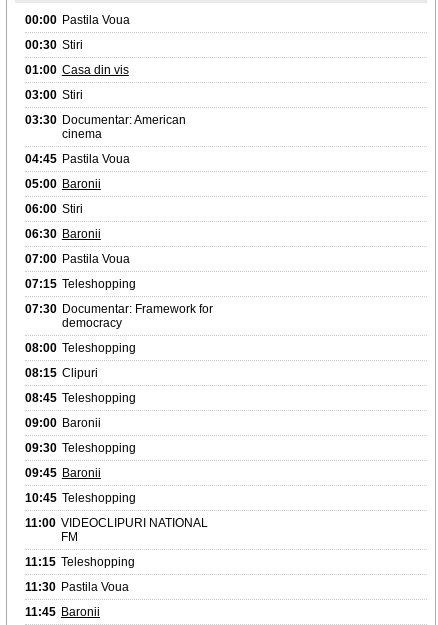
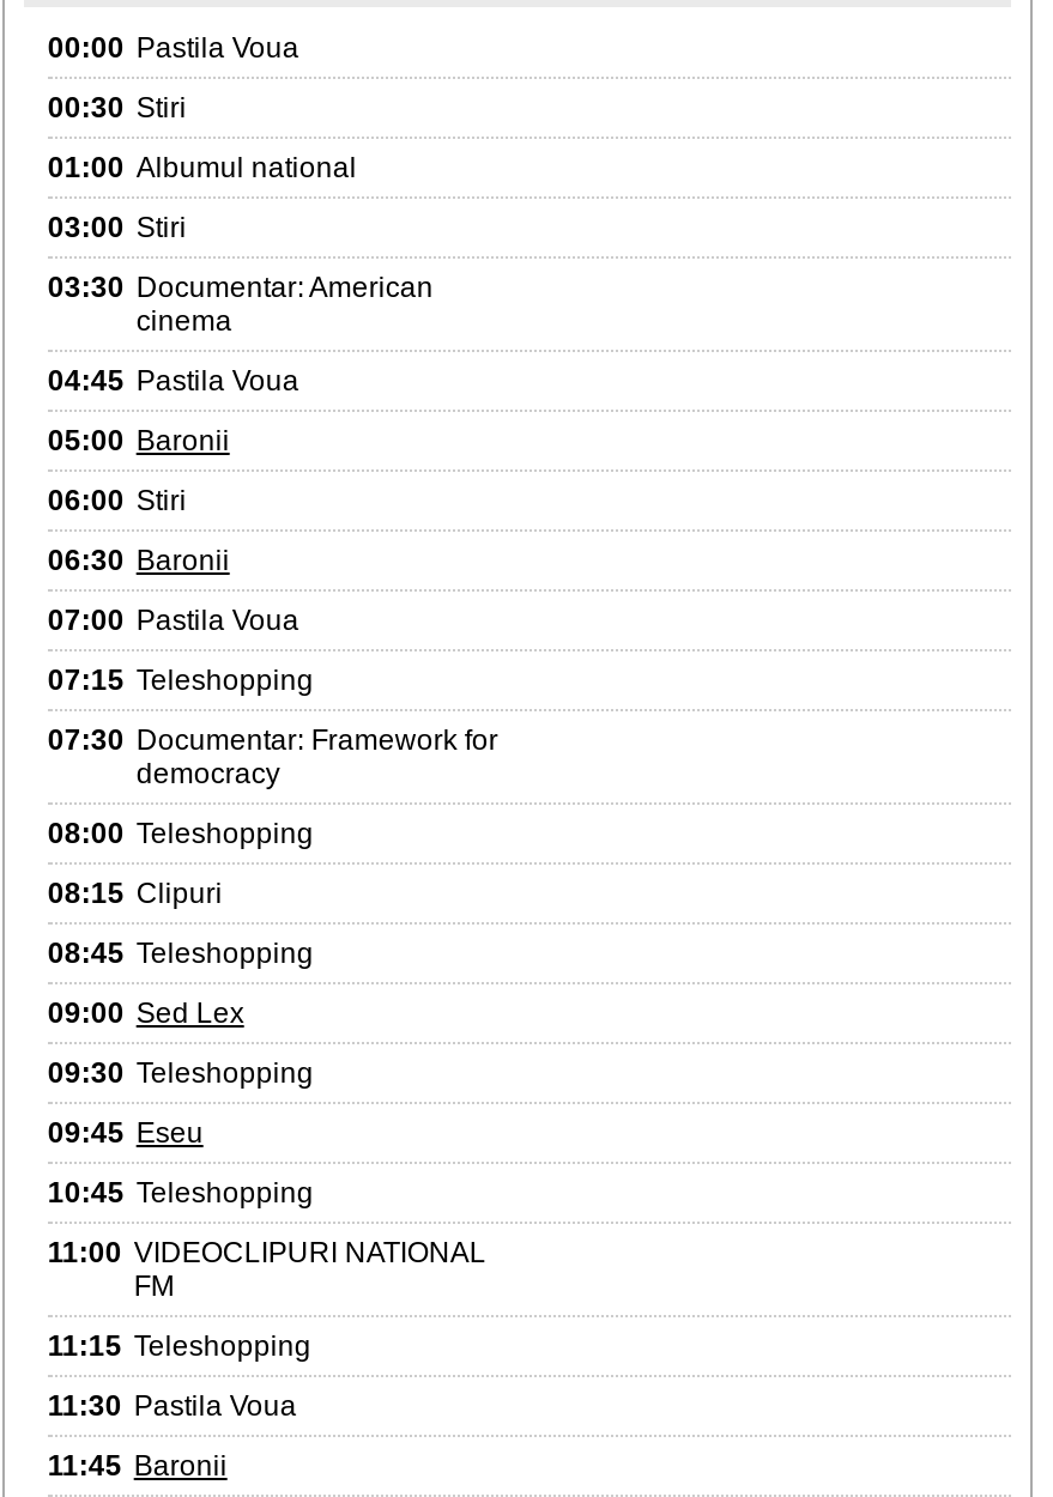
[25,63,129,77] 01:00 Casa din vis -> [47,150,357,184] 01:00 Albumul national
[25,416,101,430] 09:00 Baronii -> [47,996,244,1029] 09:00 Sed Lex
[25,466,101,480] 09:45 Baronii -> [47,1116,203,1149] 09:45 Eseu

